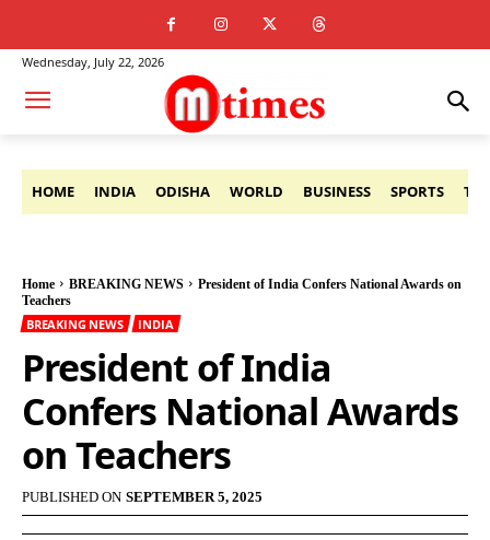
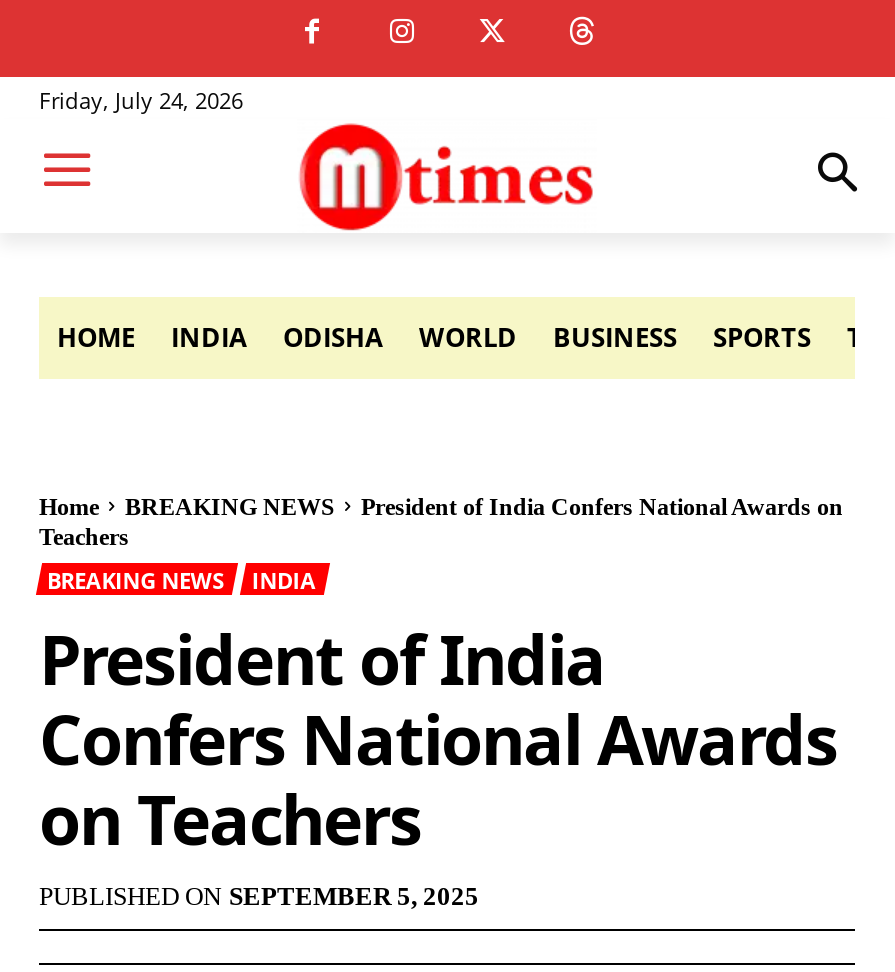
[22,54,164,70] Wednesday, July 22, 2026 -> [39,85,243,115] Friday, July 24, 2026

